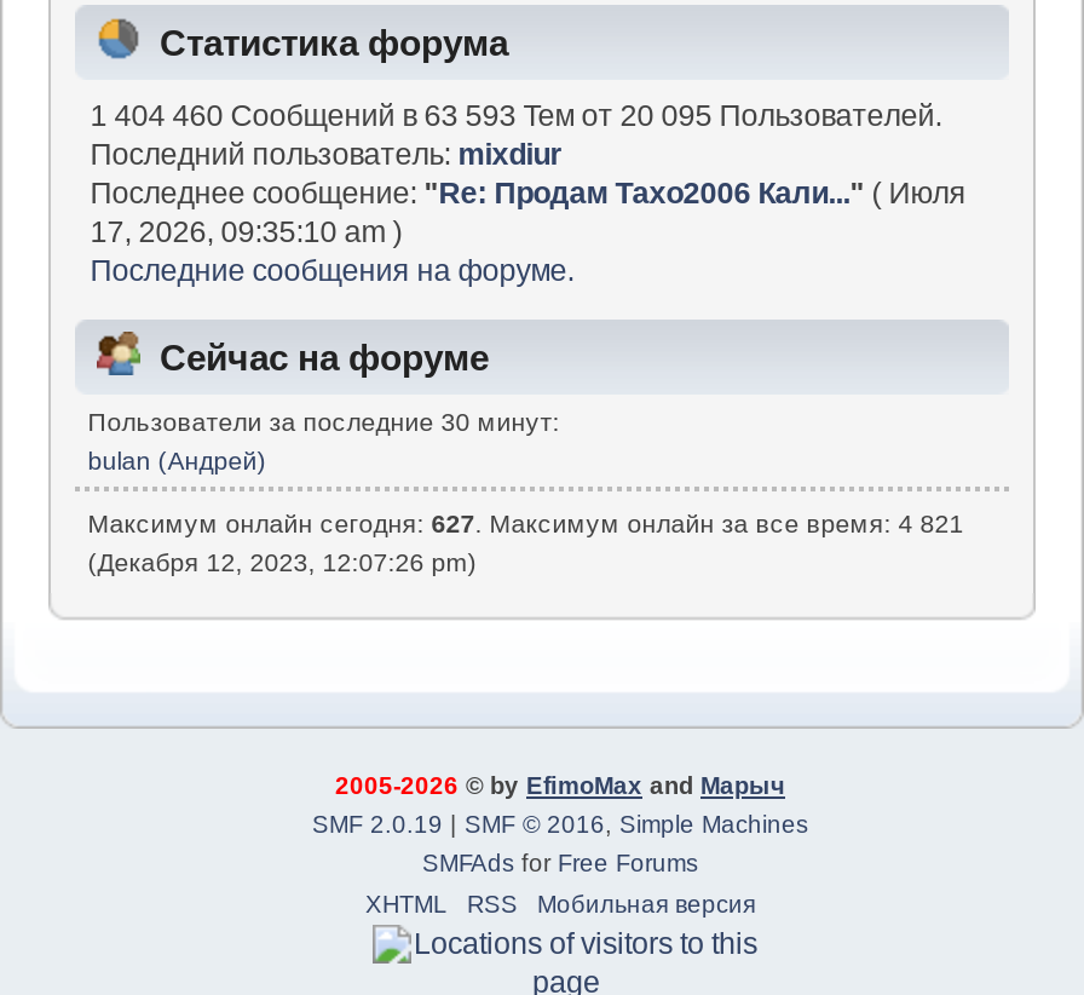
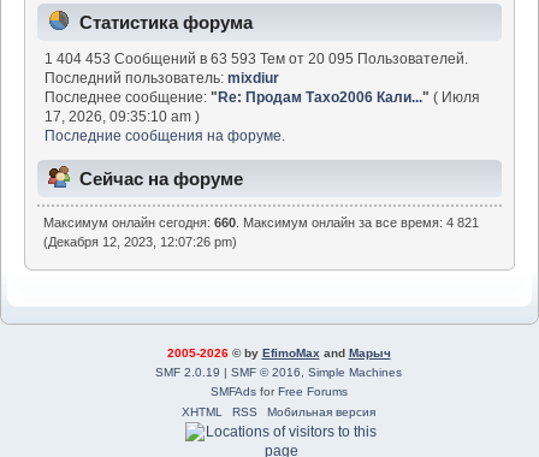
[90,99,942,133] 1 404 460 Сообщений в 63 593 Тем от 20 095 Пользователей. -> [45,50,468,67] 1 404 453 Сообщений в 63 593 Тем от 20 095 Пользователей.
[88,408,964,537] Пользователи за последние 30 минут: | bulan (Андрей) | Максимум онлайн сегодня: 627. Максимум онлайн за все время: 4 821 -> [44,215,479,230] Максимум онлайн сегодня: 660. Максимум онлайн за все время: 4 821

